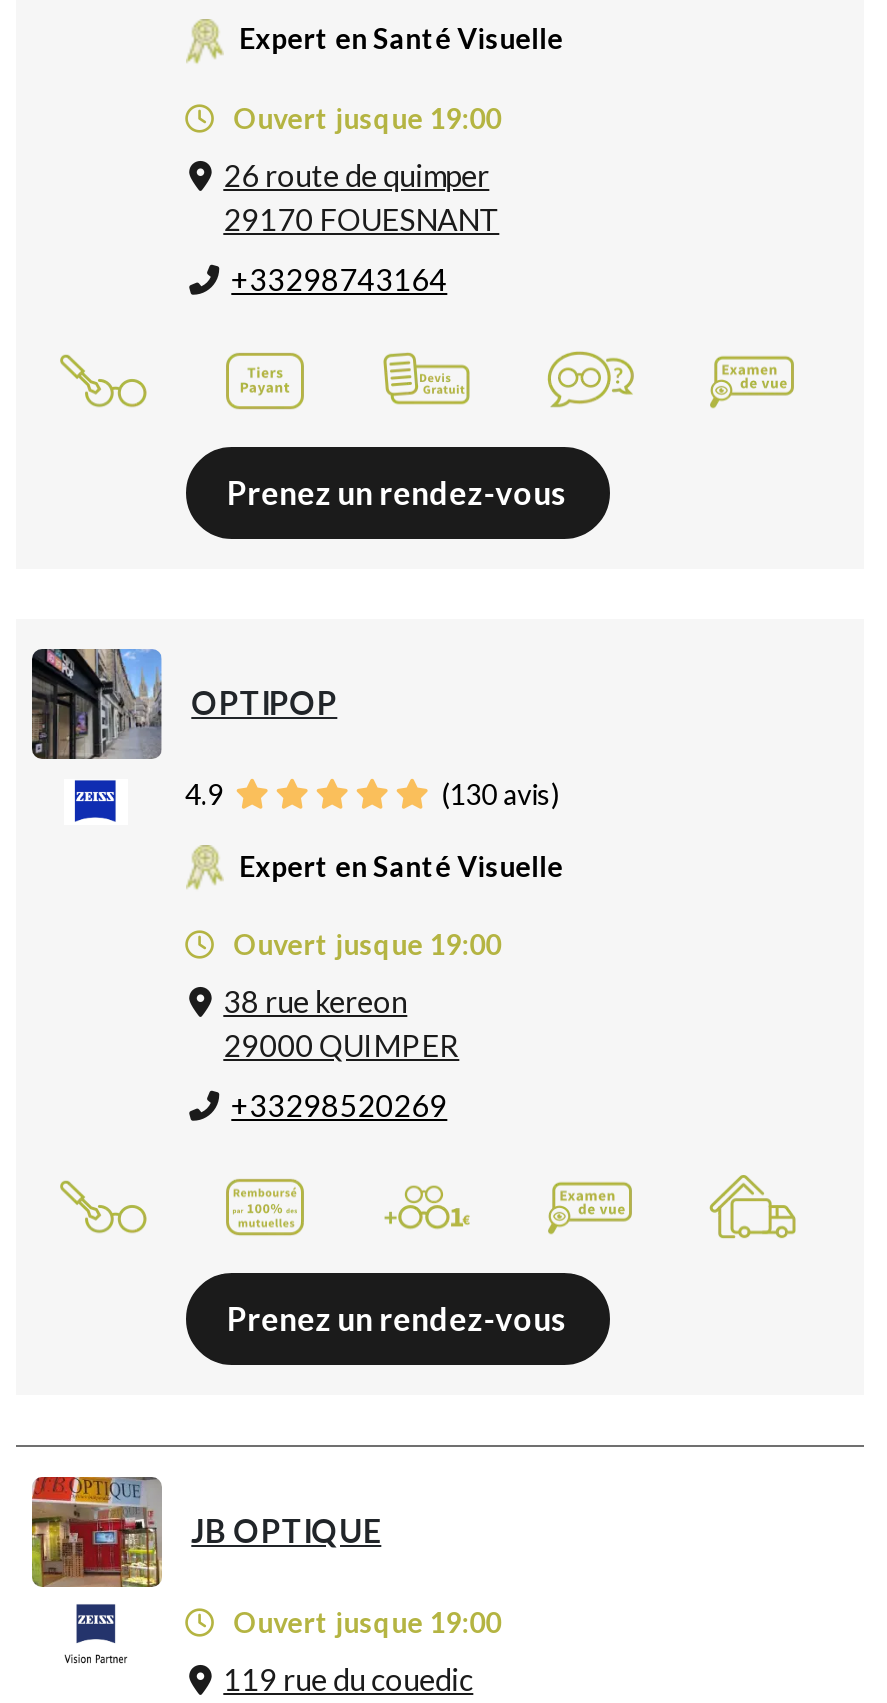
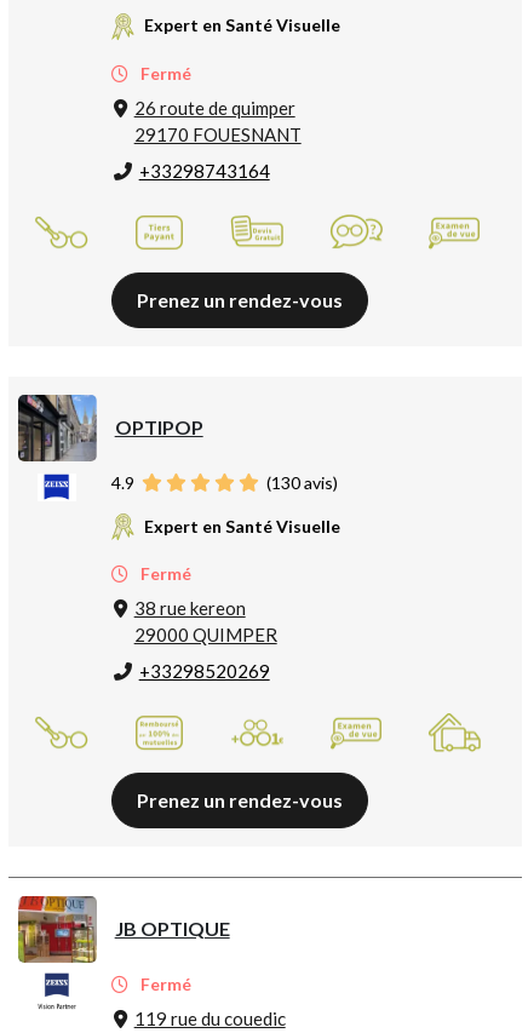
[227,101,501,135] Ouvert jusque 19:00 -> [136,63,191,83] Fermé
[227,927,501,961] Ouvert jusque 19:00 -> [136,563,191,584] Fermé
[227,1605,501,1639] Ouvert jusque 19:00 -> [136,974,191,994] Fermé

